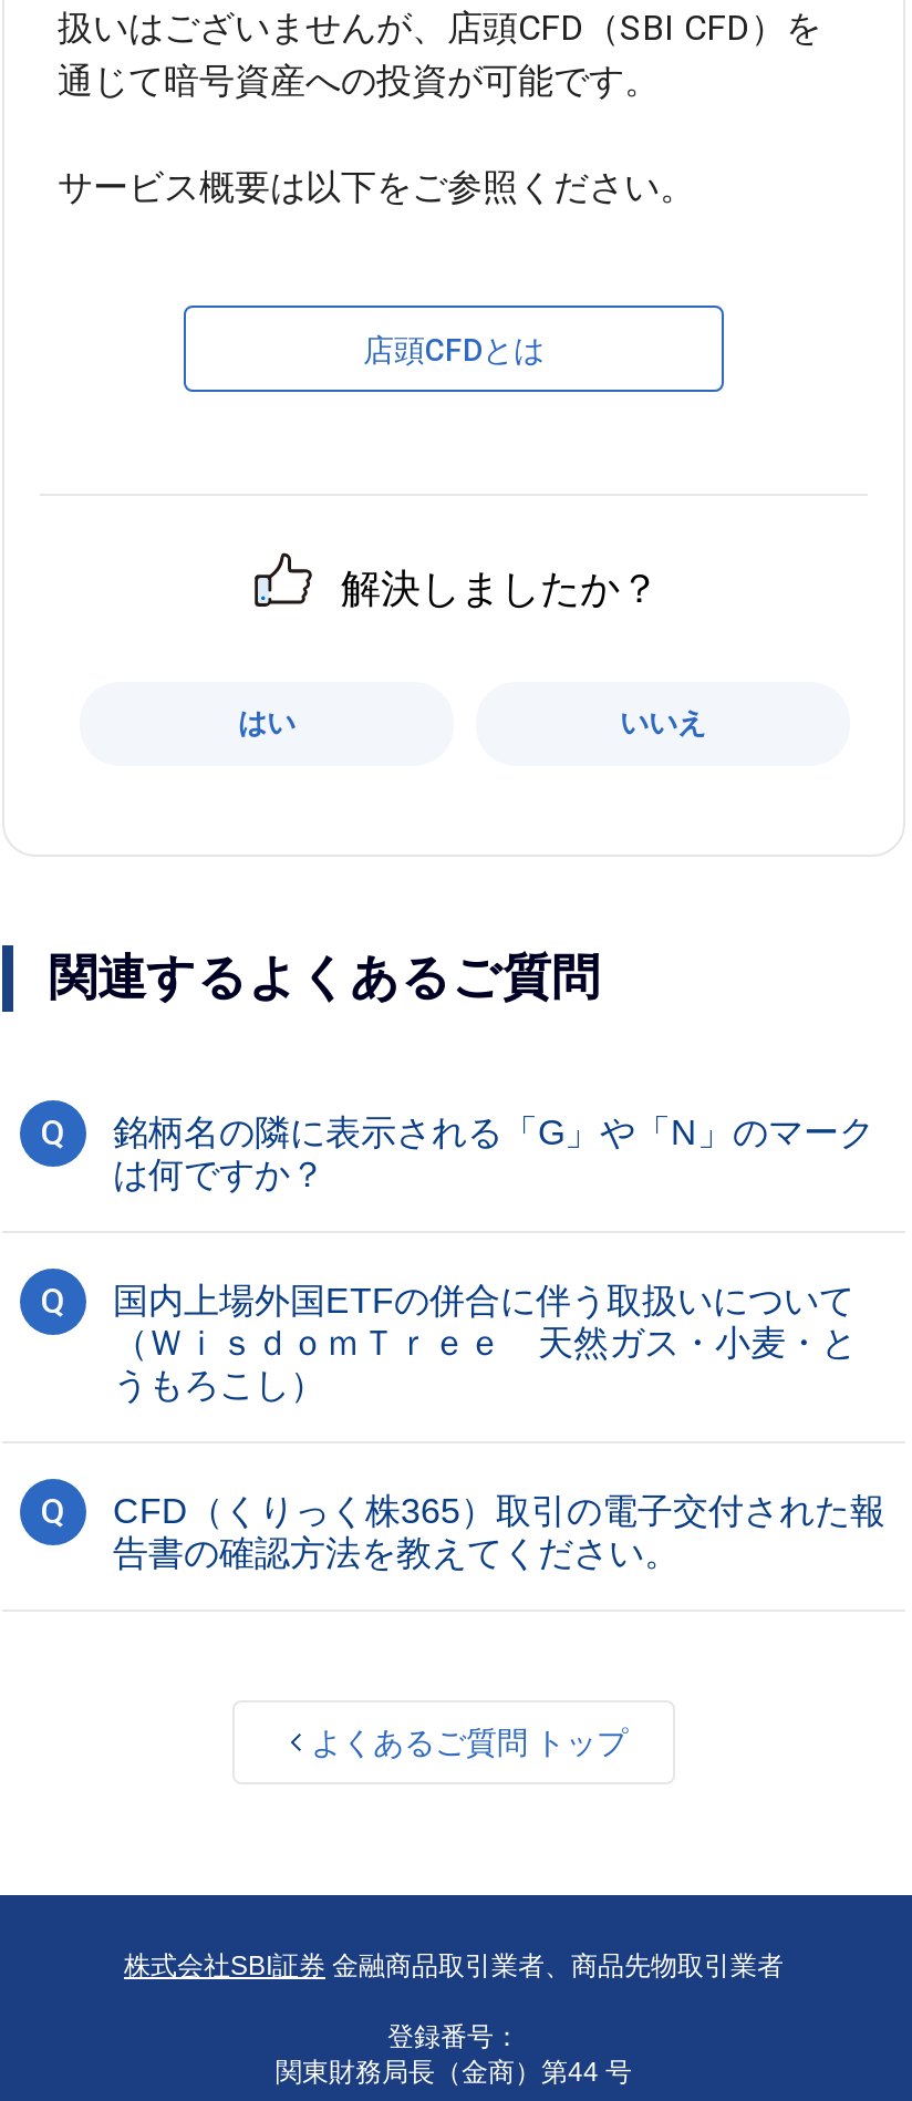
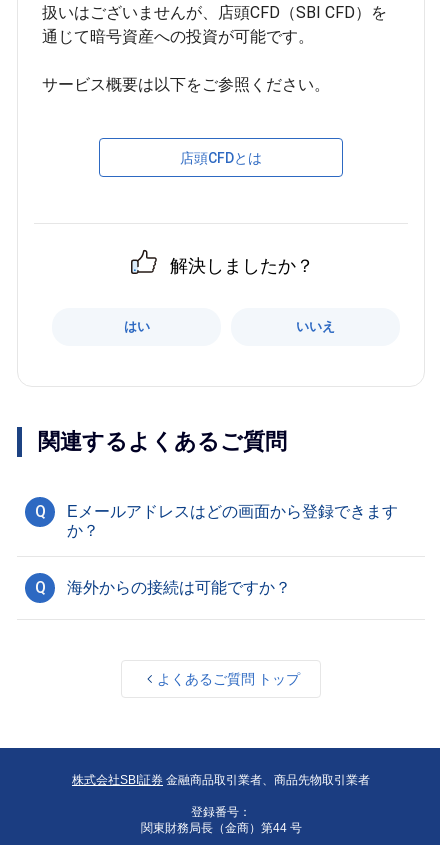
[113,1114,874,1194] 銘柄名の隣に表示される「G」や「N」のマーク | は何ですか？ -> [67,503,398,539] Eメールアドレスはどの画面から登録できます | か？
[41,1282,885,1572] 国内上場外国ETFの併合に伴う取扱いについて | （ＷｉｓｄｏｍＴｒｅｅ 天然ガス・小麦・と | うもろこし） | Q | CFD（くりっく株365）取引の電子交付された報 | 告書の確認方法を教えてください。 -> [67,579,291,596] 海外からの接続は可能ですか？

